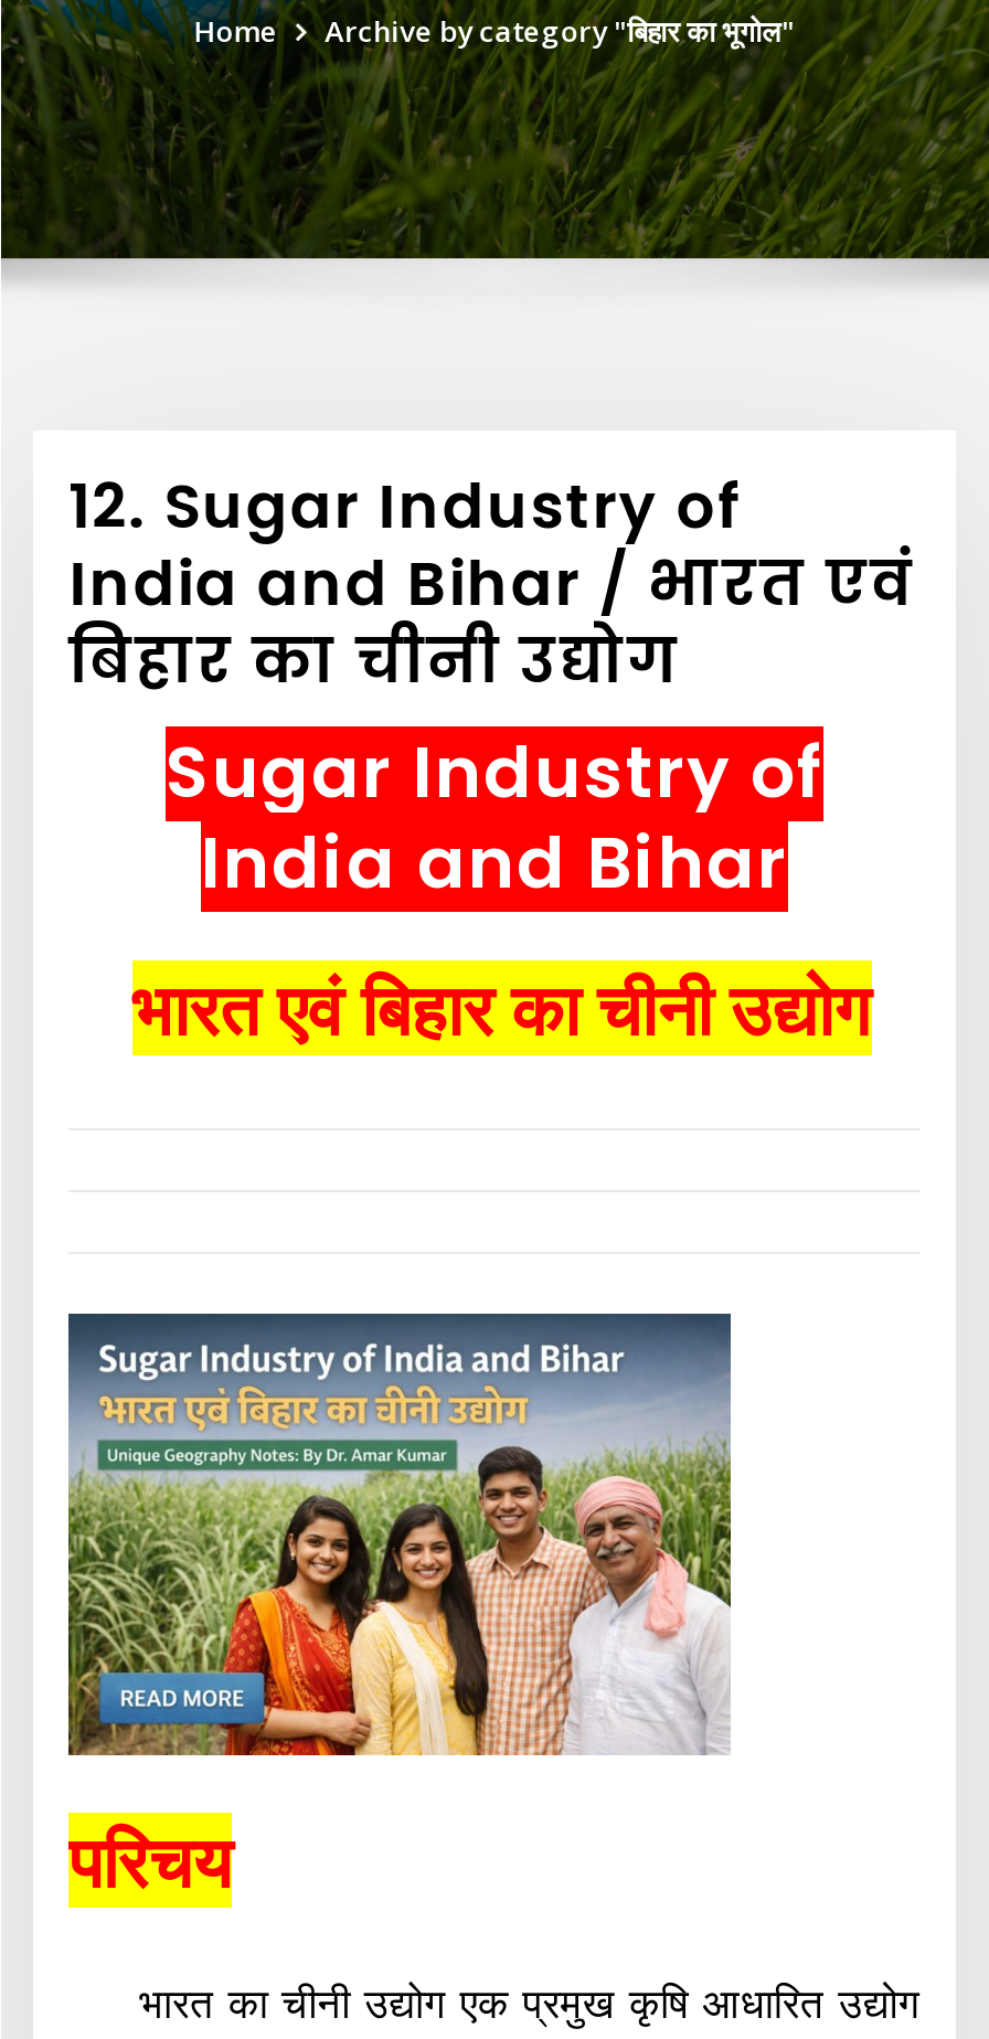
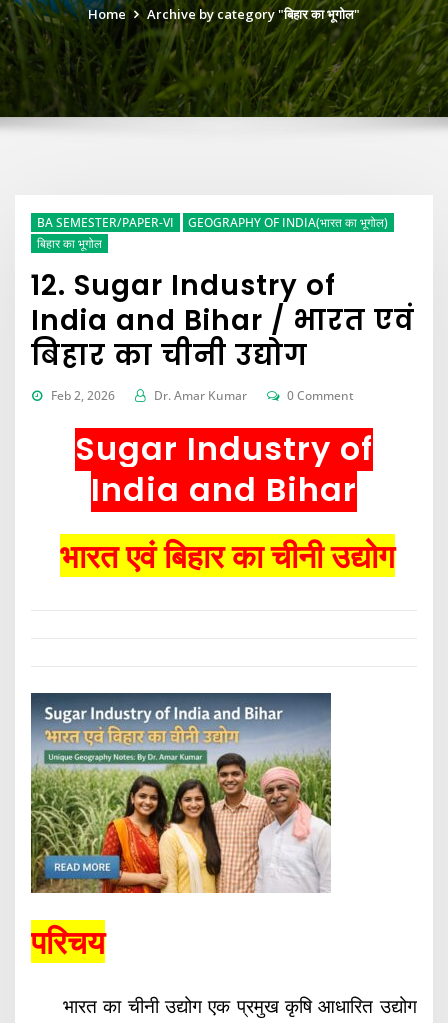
none -> [37,214,388,252] BA SEMESTER/PAPER-VI | GEOGRAPHY OF INDIA(भारत का भूगोल) | बिहार का भूगोल
none -> [51,387,354,404] Feb 2, 2026 | Dr. Amar Kumar | 0 Comment

